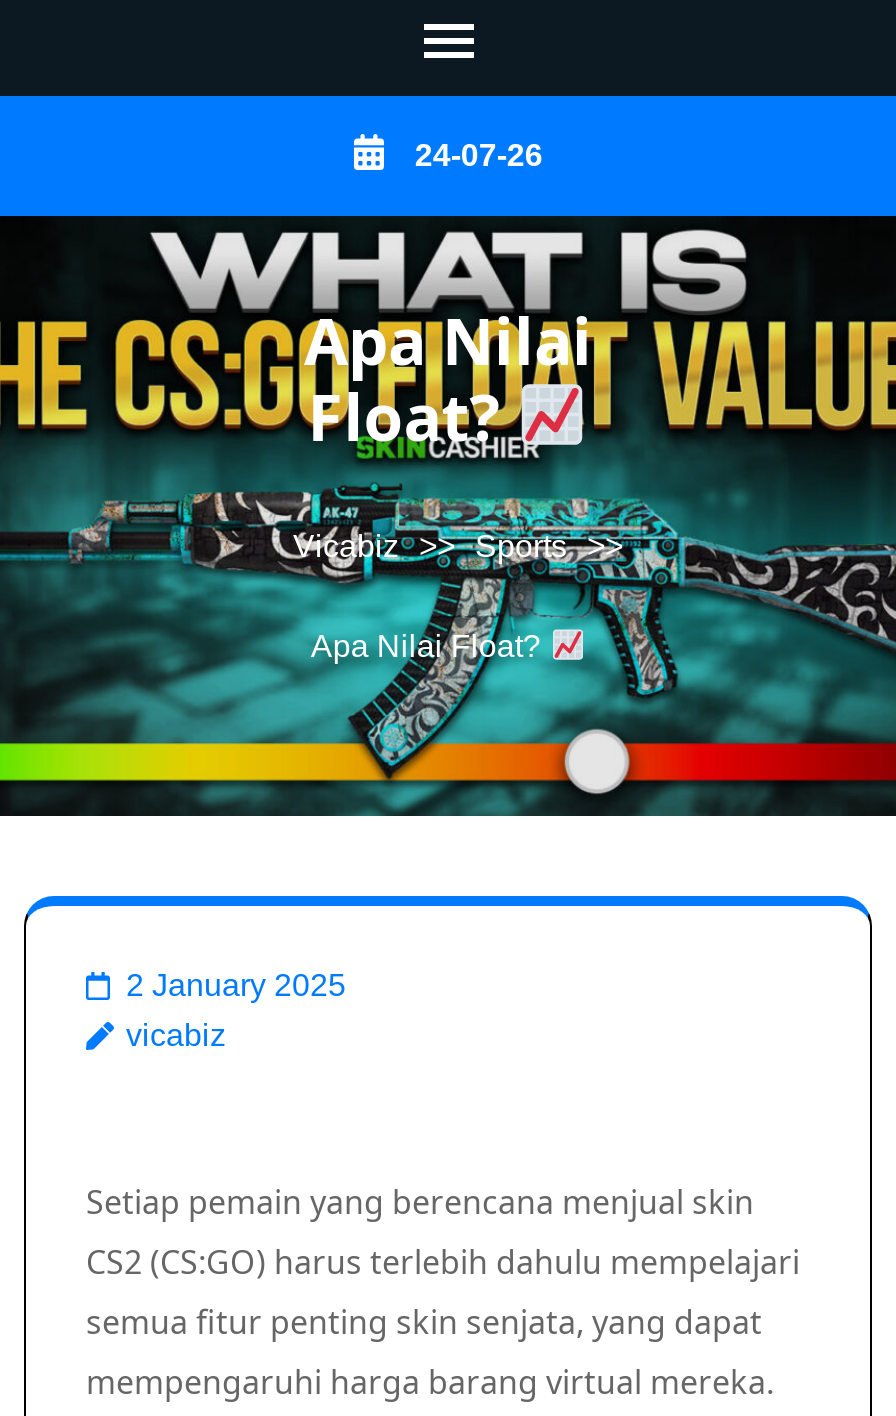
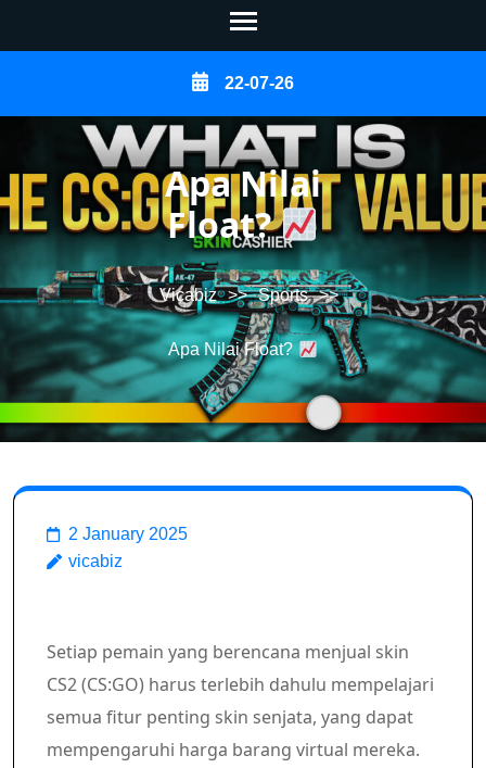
[415,138,543,172] 24-07-26 -> [225,74,294,92] 22-07-26

